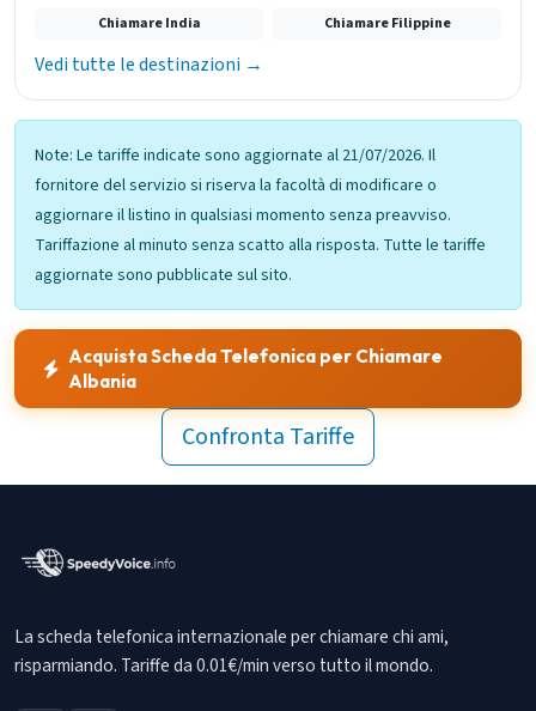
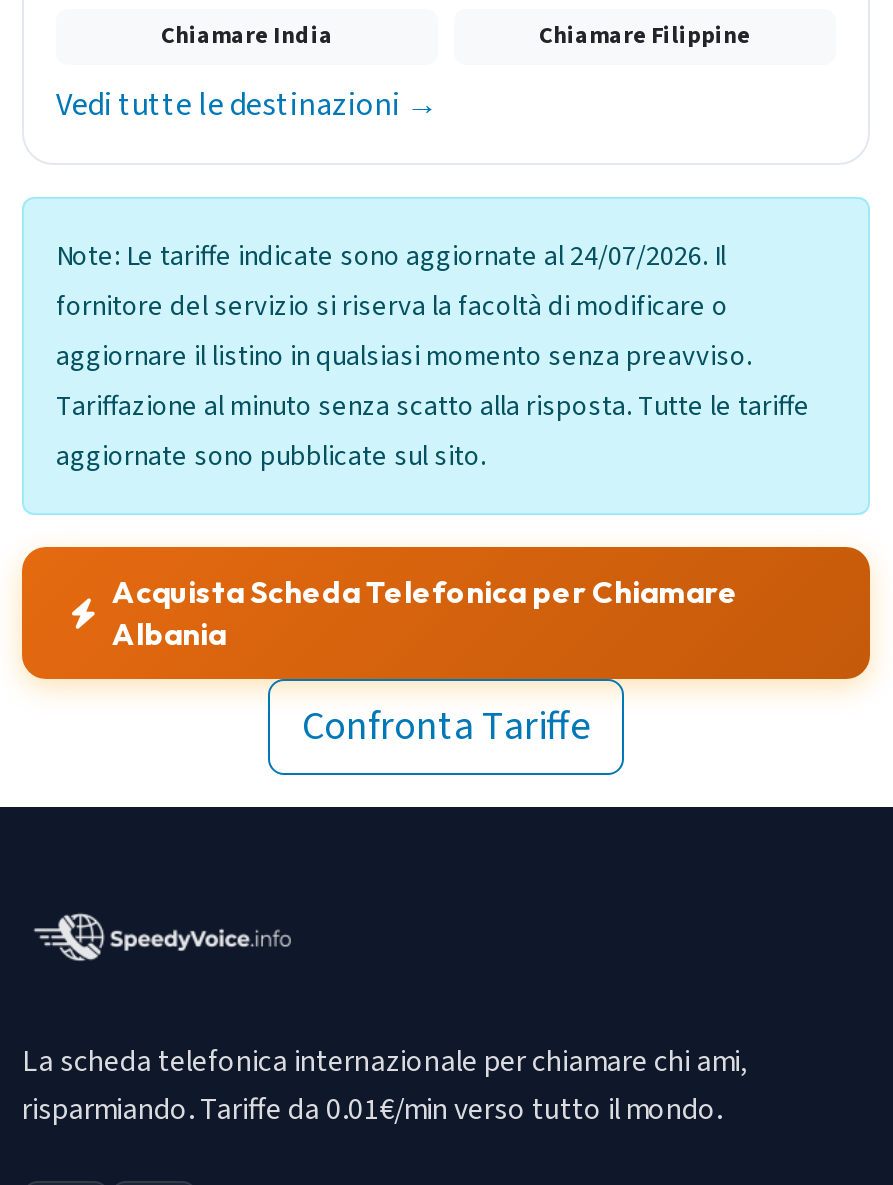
[35,144,435,168] Note: Le tariffe indicate sono aggiornate al 21/07/2026. Il -> [56,237,726,277] Note: Le tariffe indicate sono aggiornate al 24/07/2026. Il

